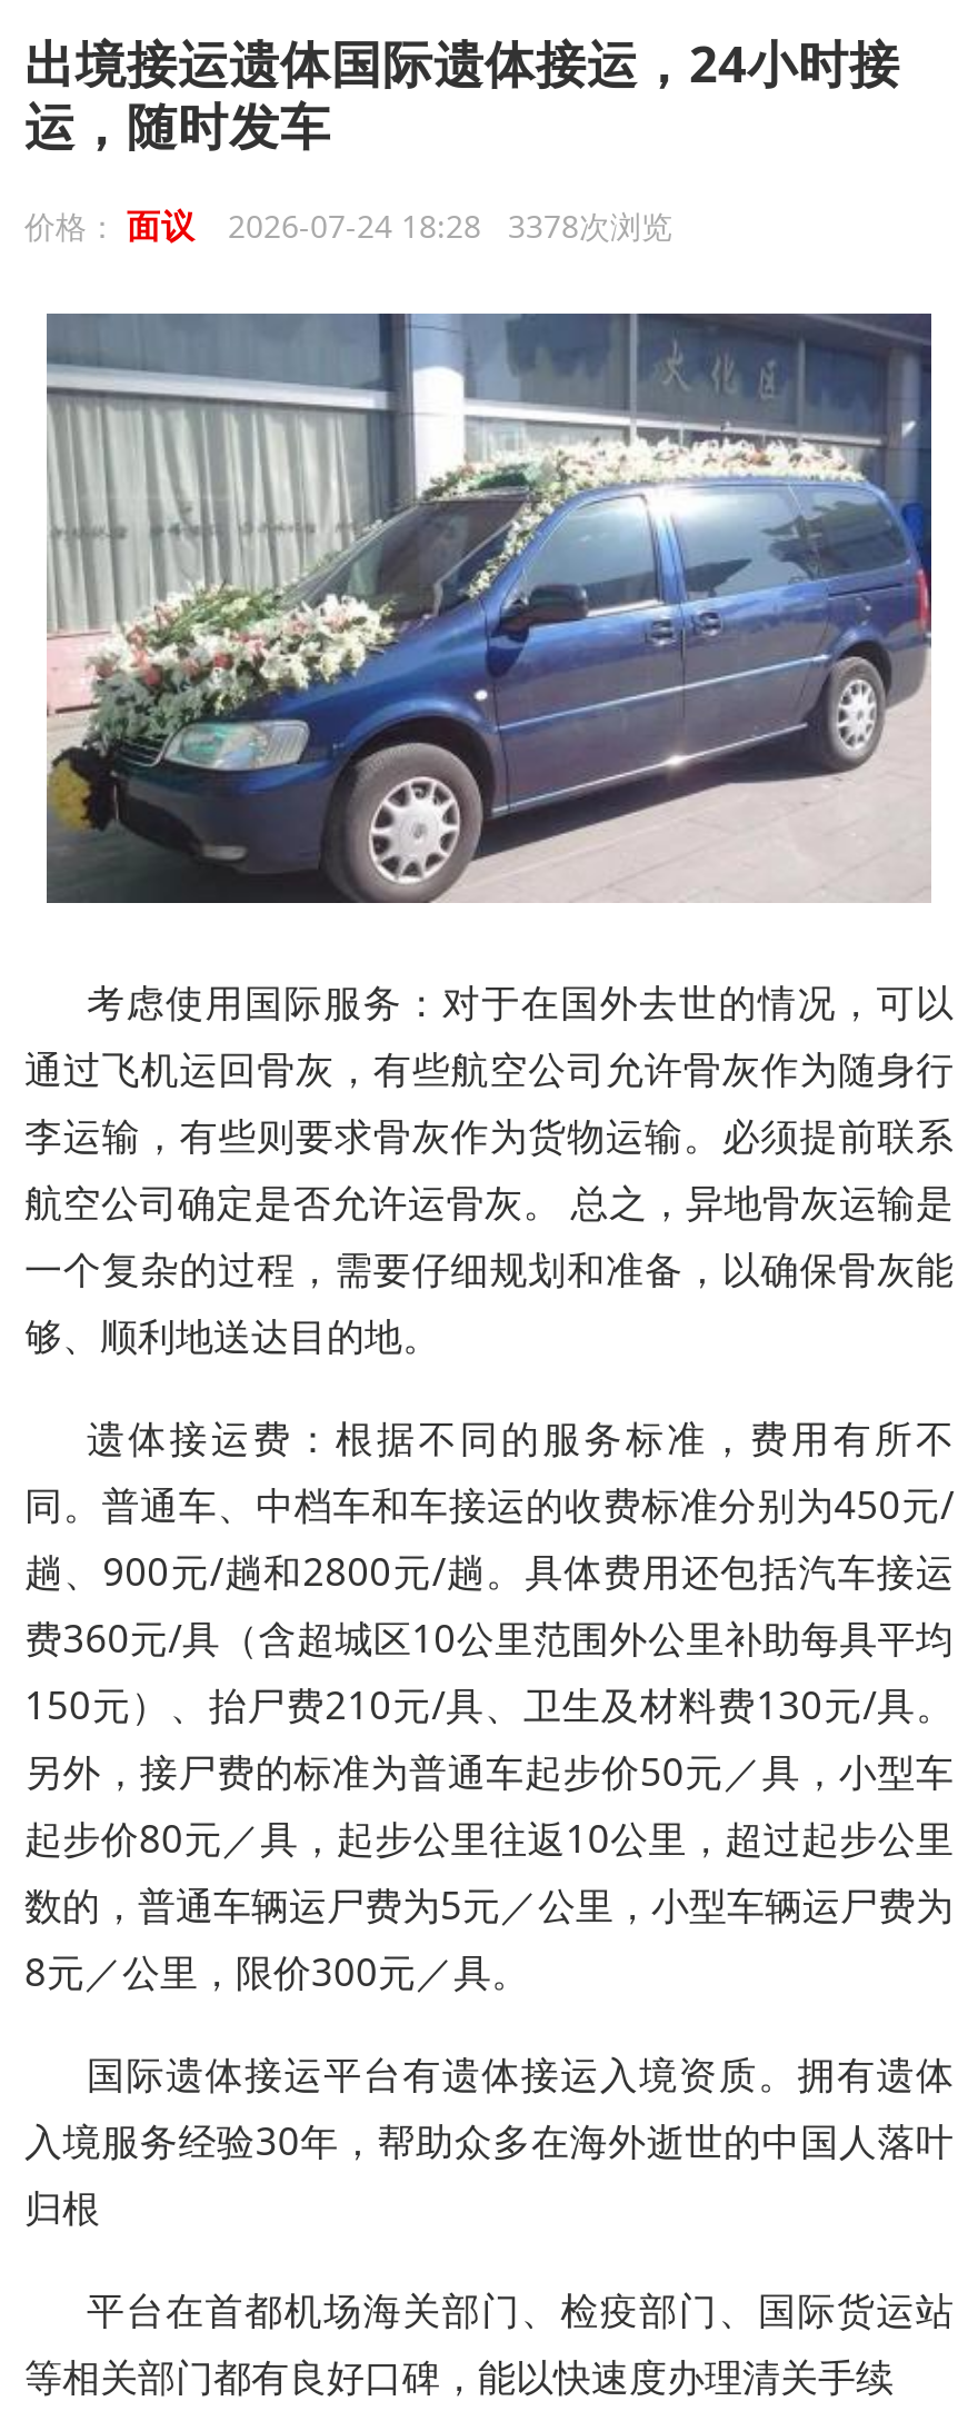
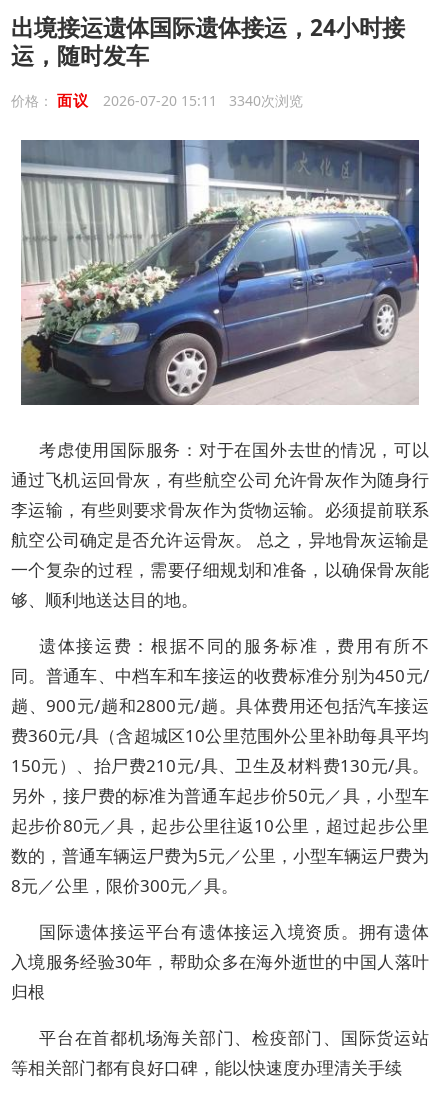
[24,202,672,247] 价格：面议 2026-07-24 18:28 3378次浏览 -> [11,90,302,110] 价格：面议 2026-07-20 15:11 3340次浏览

